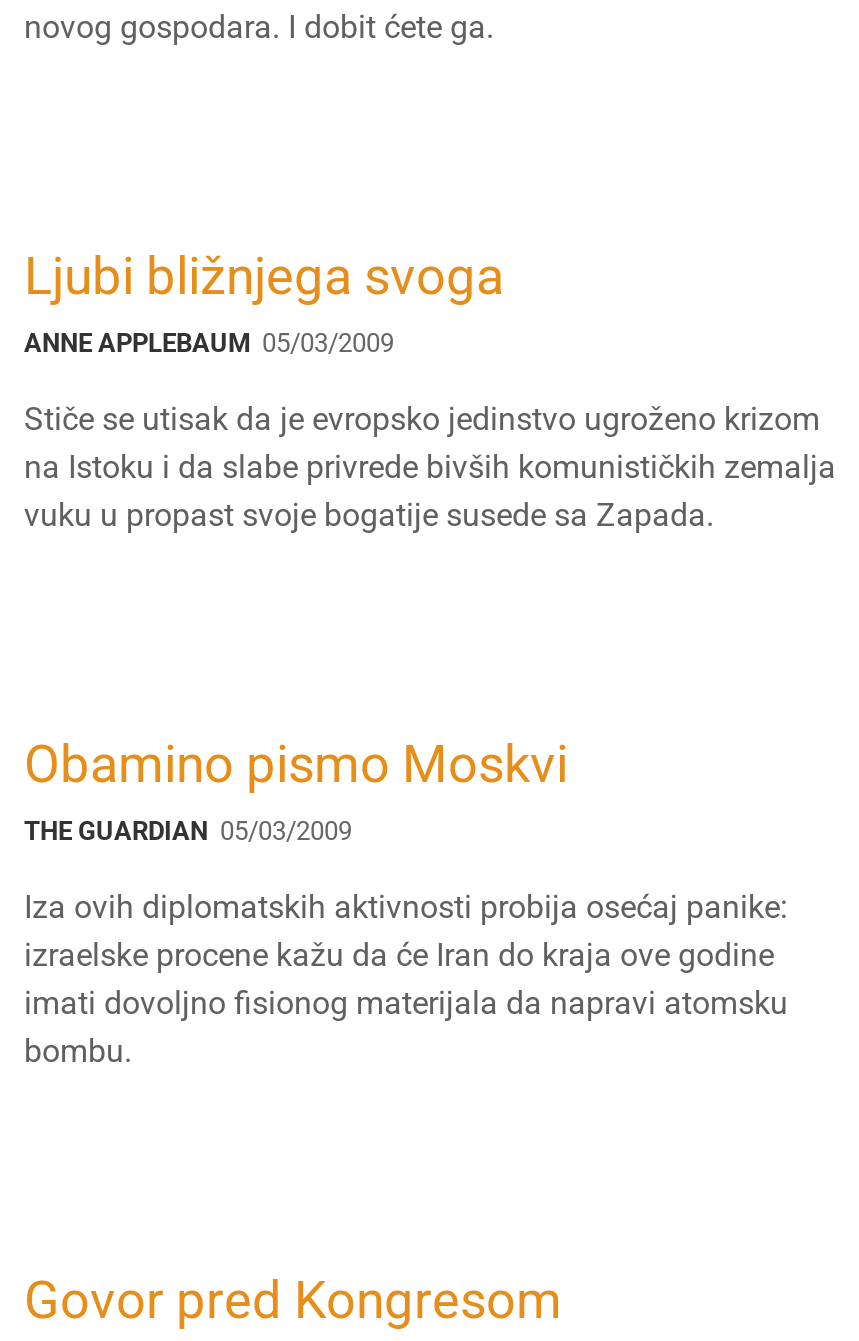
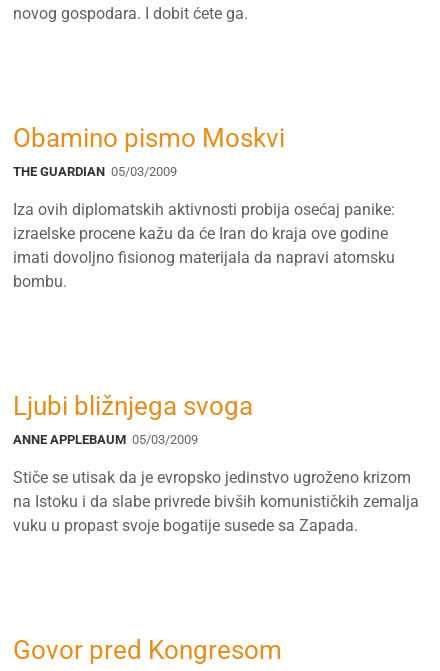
moved [24,246,836,534] -> [13,391,419,535]: Ljubi bližnjega svoga | ANNE APPLEBAUM 05/03/2009 | Stiče se utisak da je evropsko jedinstvo ugroženo krizom | na Istoku i da slabe privrede bivših komunističkih zemalja | vuku u propast svoje bogatije susede sa Zapada.
moved [24,734,788,1070] -> [13,123,395,291]: Obamino pismo Moskvi | THE GUARDIAN 05/03/2009 | Iza ovih diplomatskih aktivnosti probija osećaj panike: | izraelske procene kažu da će Iran do kraja ove godine | imati dovoljno fisionog materijala da napravi atomsku | bombu.

